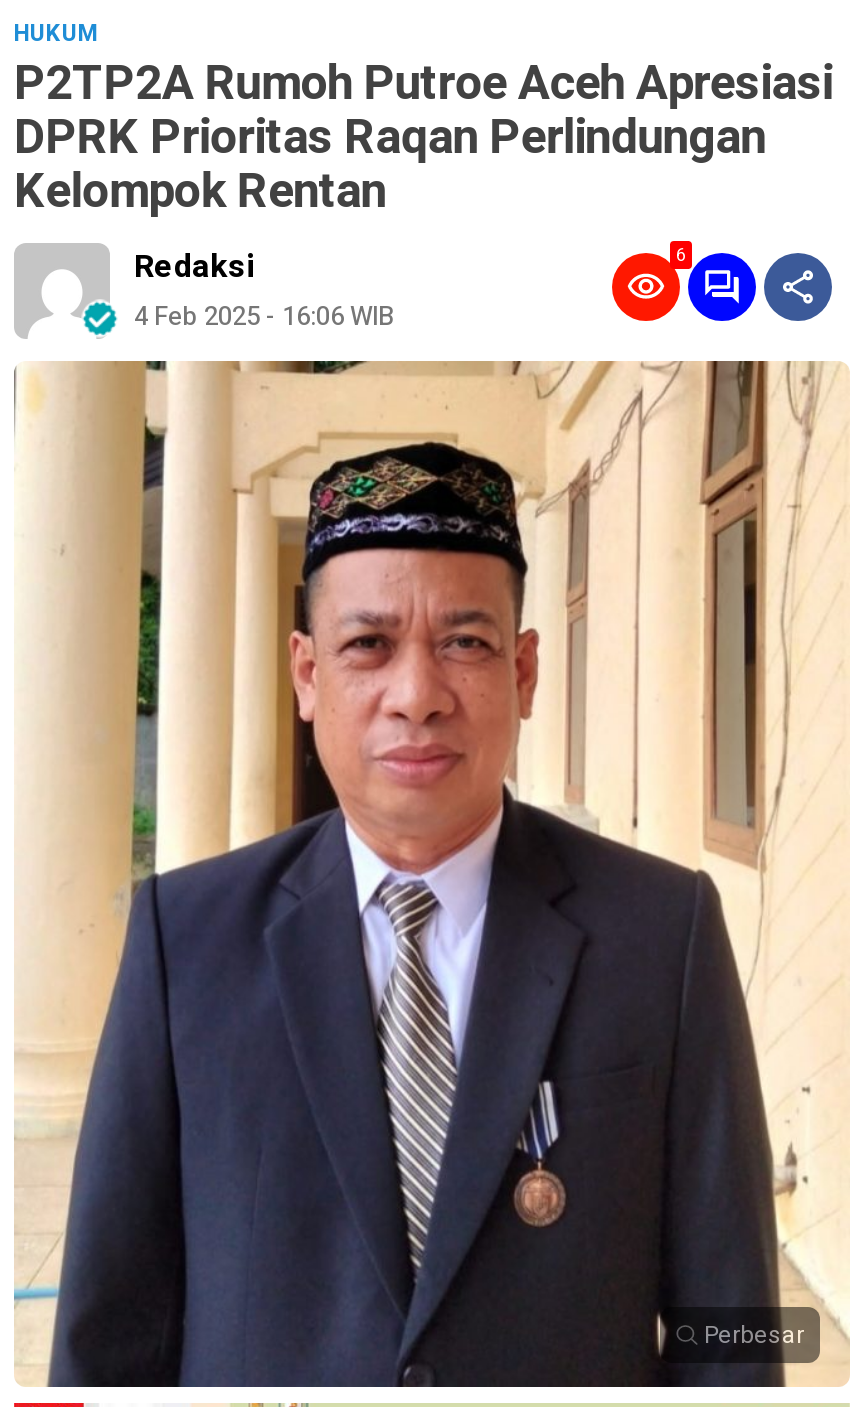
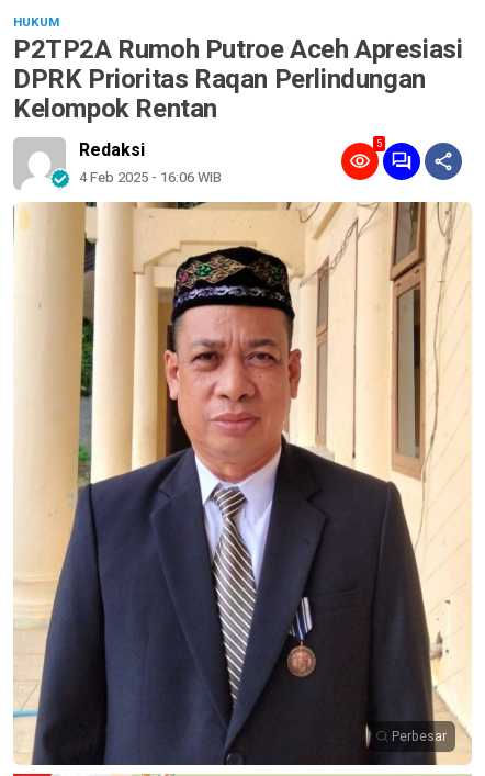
[676,242,686,268] 6 -> [376,137,382,151] 5

